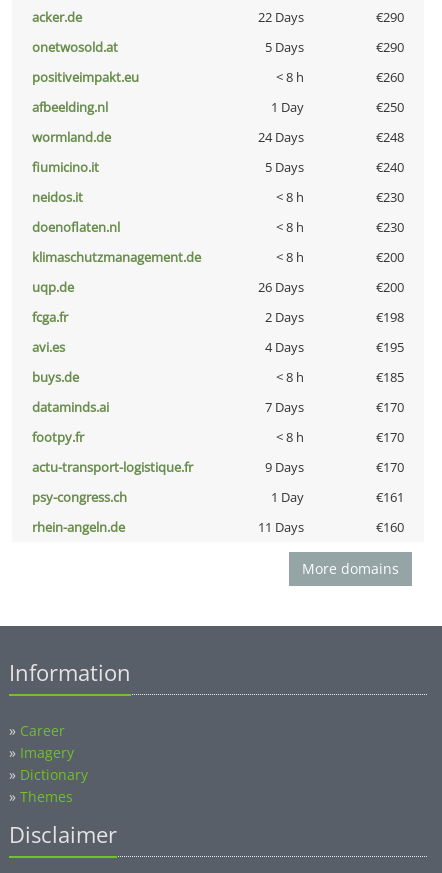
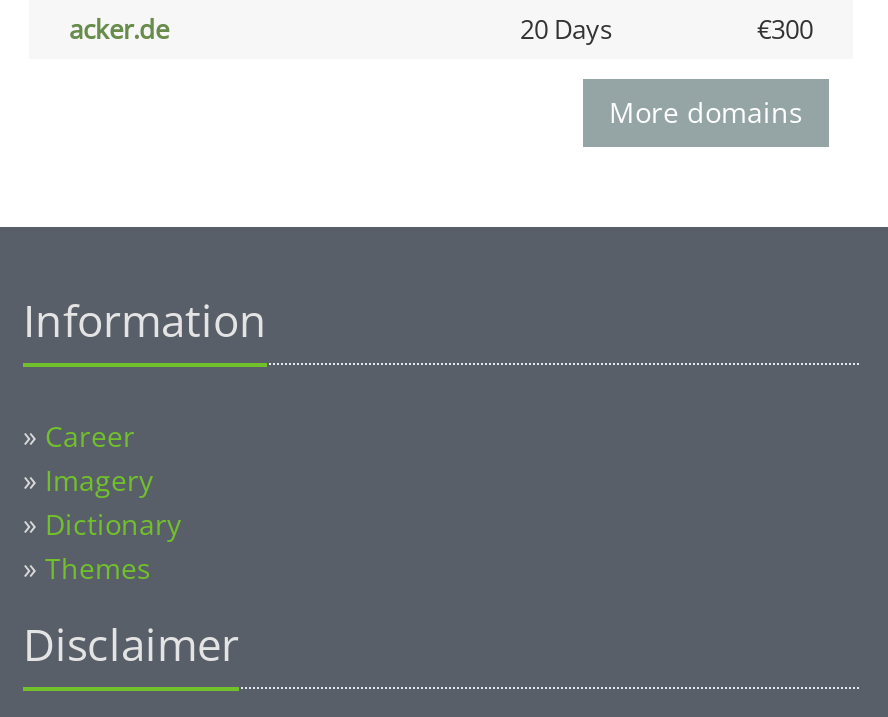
[32,8,404,536] 22 Days | €290 | onetwosold.at | 5 Days | €290 | positiveimpakt.eu | < 8 h | €260 | afbeelding.nl | 1 Day | €250 | wormland.de | 24 Days | €248 | fiumicino.it | 5 Days | €240 | neidos.it | < 8 h | €230 | doenoflaten.nl | < 8 h | €230 | klimaschutzmanagement.de | < 8 h | €200 | uqp.de | 26 Days | €200 | fcga.fr | 2 Days | €198 | avi.es | 4 Days | €195 | buys.de | < 8 h | €185 | dataminds.ai | 7 Days | €170 | footpy.fr | < 8 h | €170 | actu-transport-logistique.fr | 9 Days | €170 | psy-congress.ch | 1 Day | €161 | rhein-angeln.de | 11 Days | €160 -> [520,11,813,47] 20 Days | €300

